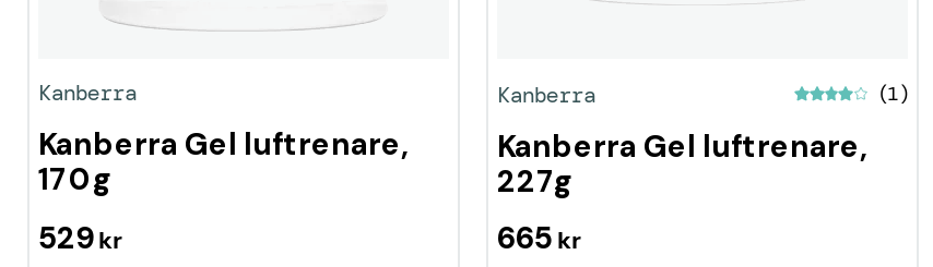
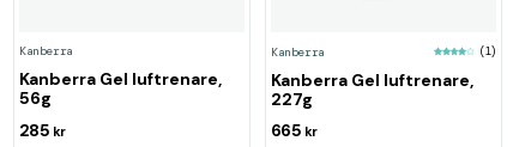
[38,159,113,198] 170g -> [19,87,52,109] 56g
[38,218,123,257] 529kr -> [19,120,66,141] 285kr

